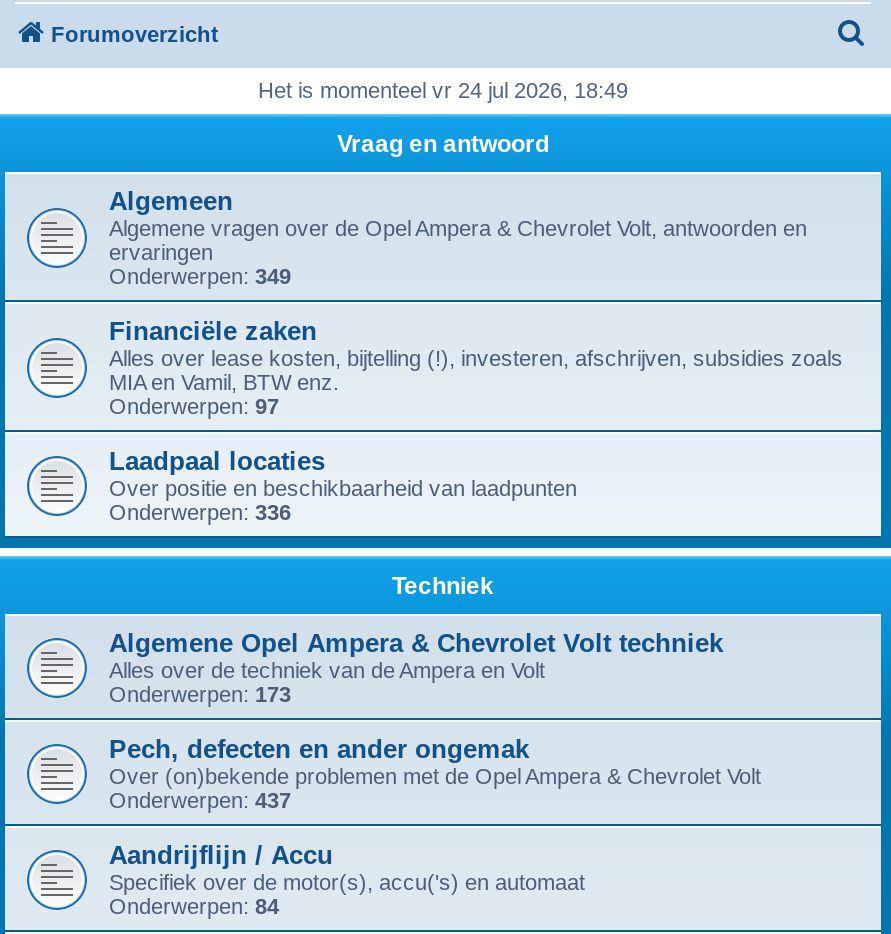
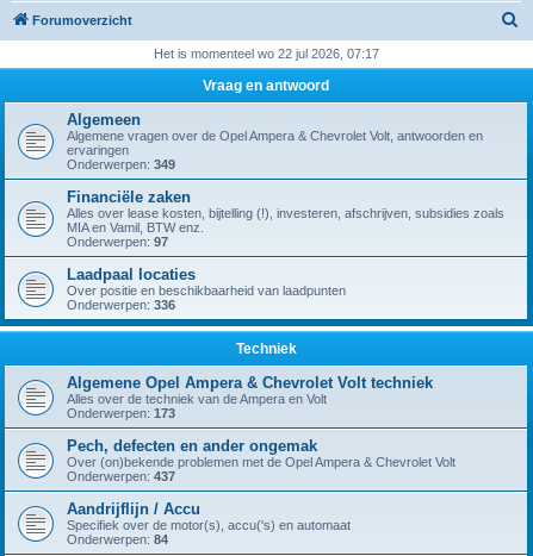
[258,78,628,102] Het is momenteel vr 24 jul 2026, 18:49 -> [153,46,379,61] Het is momenteel wo 22 jul 2026, 07:17

